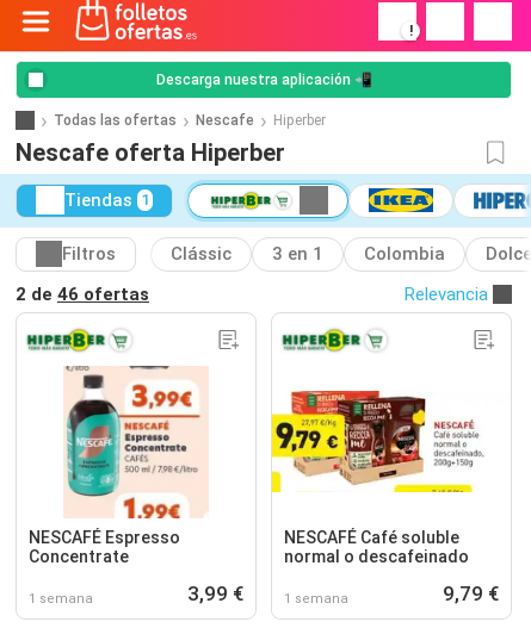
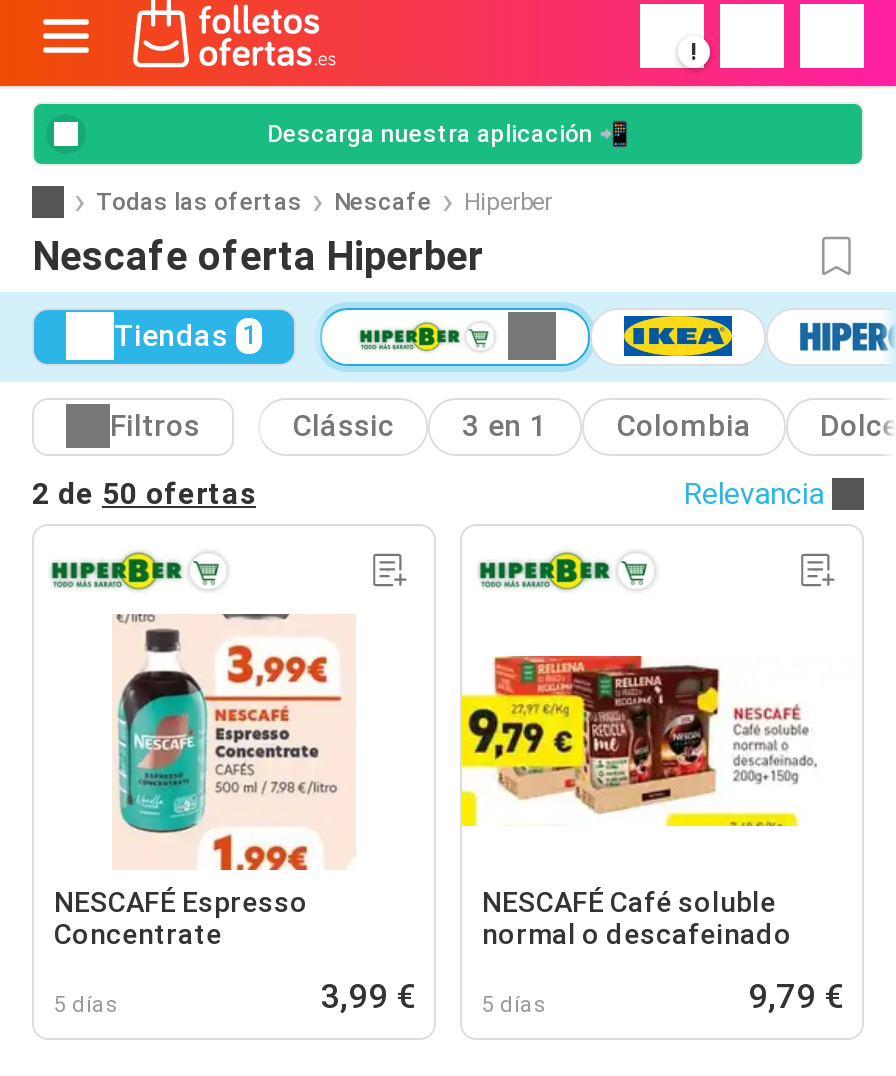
[16,283,149,305] 2 de 46 ofertas -> [32,475,256,511] 2 de 50 ofertas
[29,591,93,606] 1 semana -> [54,991,118,1017] 5 días
[284,591,348,606] 1 semana -> [482,991,546,1017] 5 días

